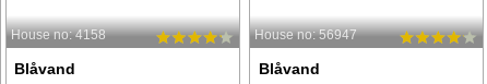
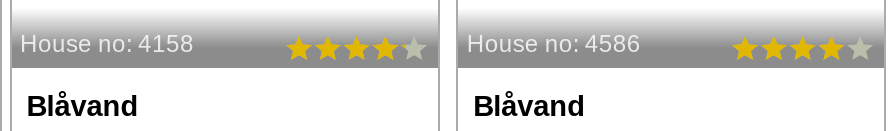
[255,28,357,43] House no: 56947 -> [467,30,641,58] House no: 4586

